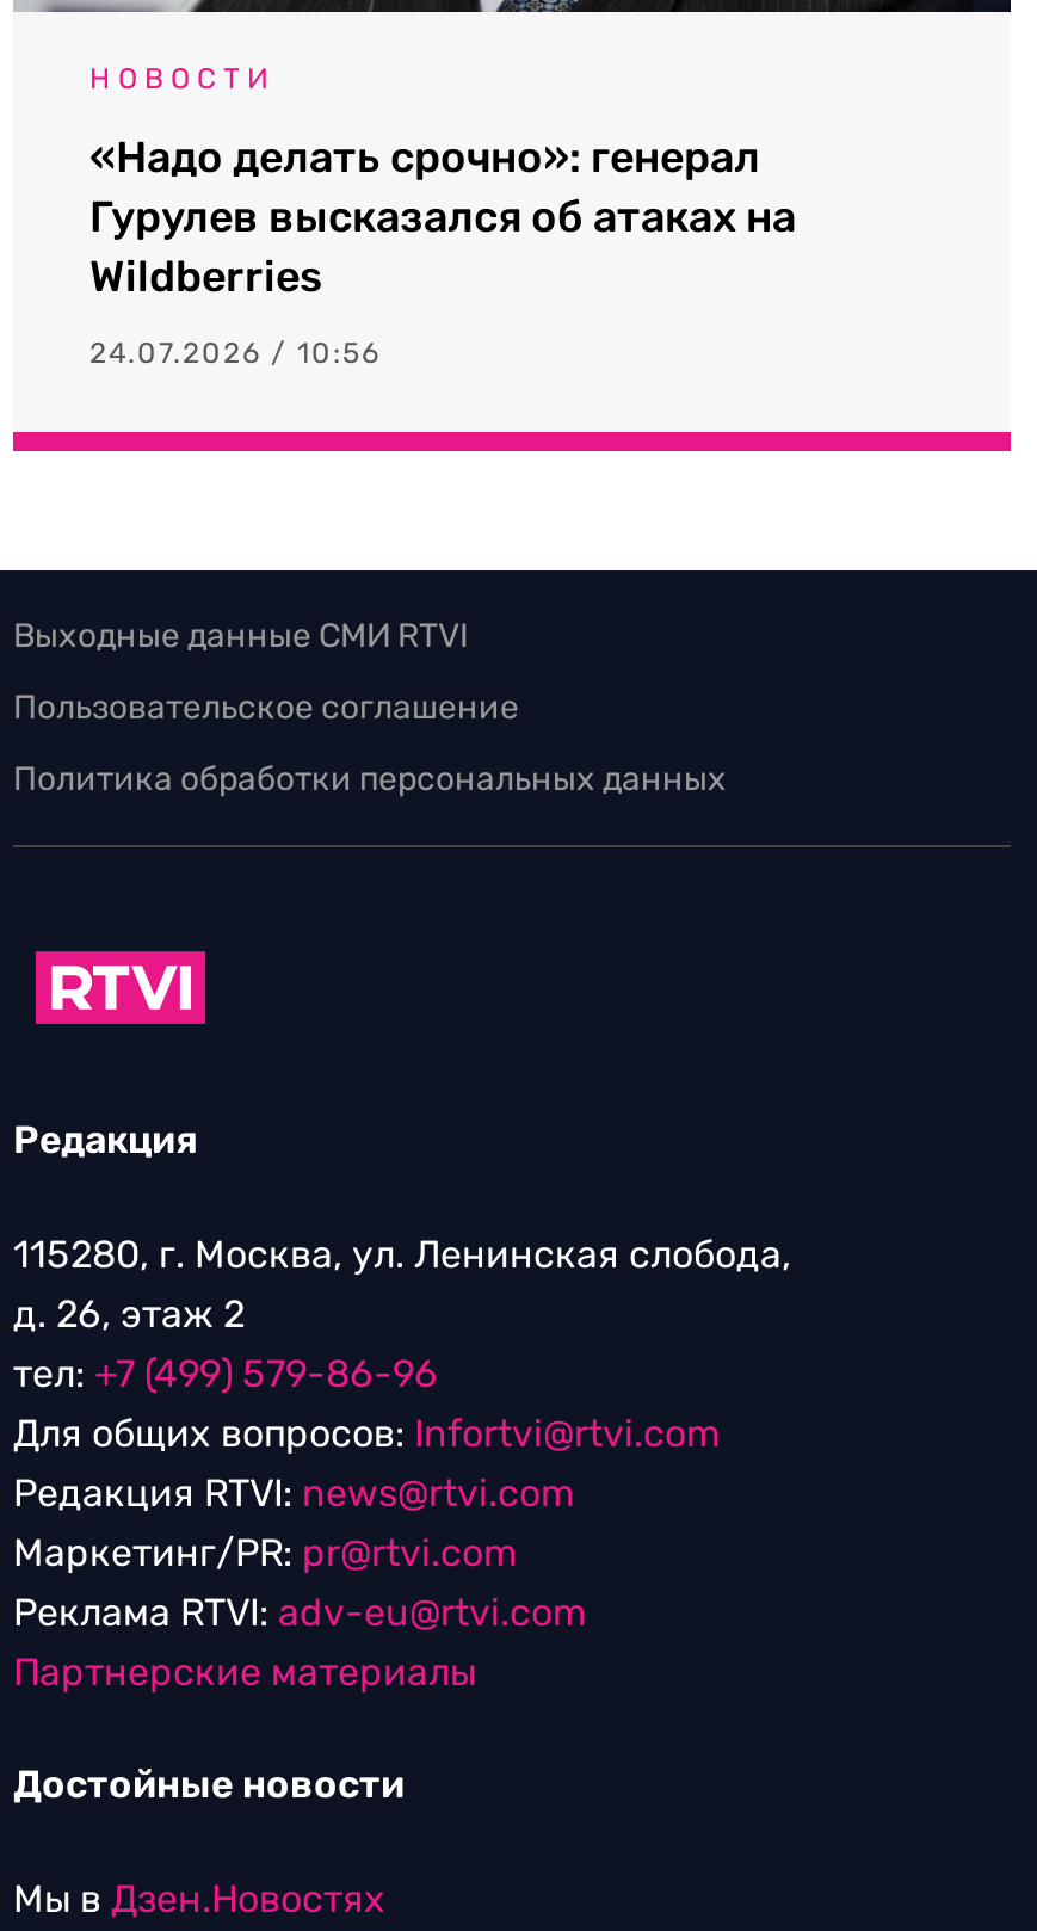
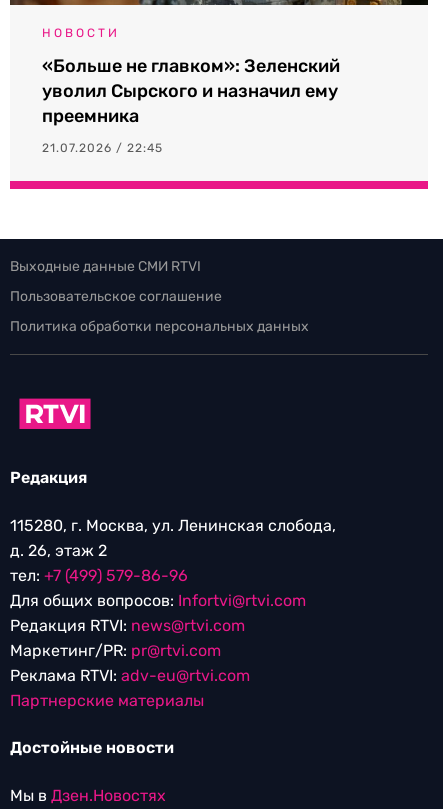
[89,132,796,303] «Надо делать срочно»: генерал | Гурулев высказался об атаках на | Wildberries -> [42,55,340,127] «Больше не главком»: Зеленский | уволил Сырского и назначил ему | преемника
[89,337,381,370] 24.07.2026 / 10:56 -> [42,141,163,155] 21.07.2026 / 22:45

